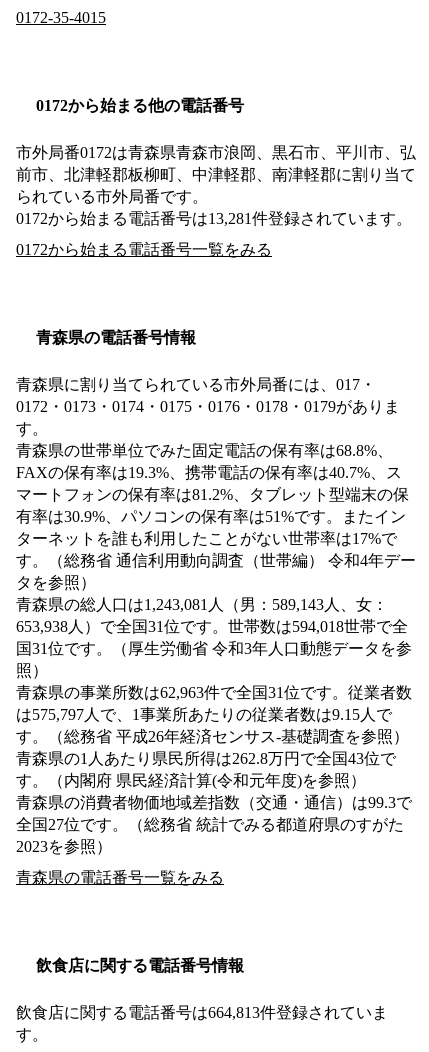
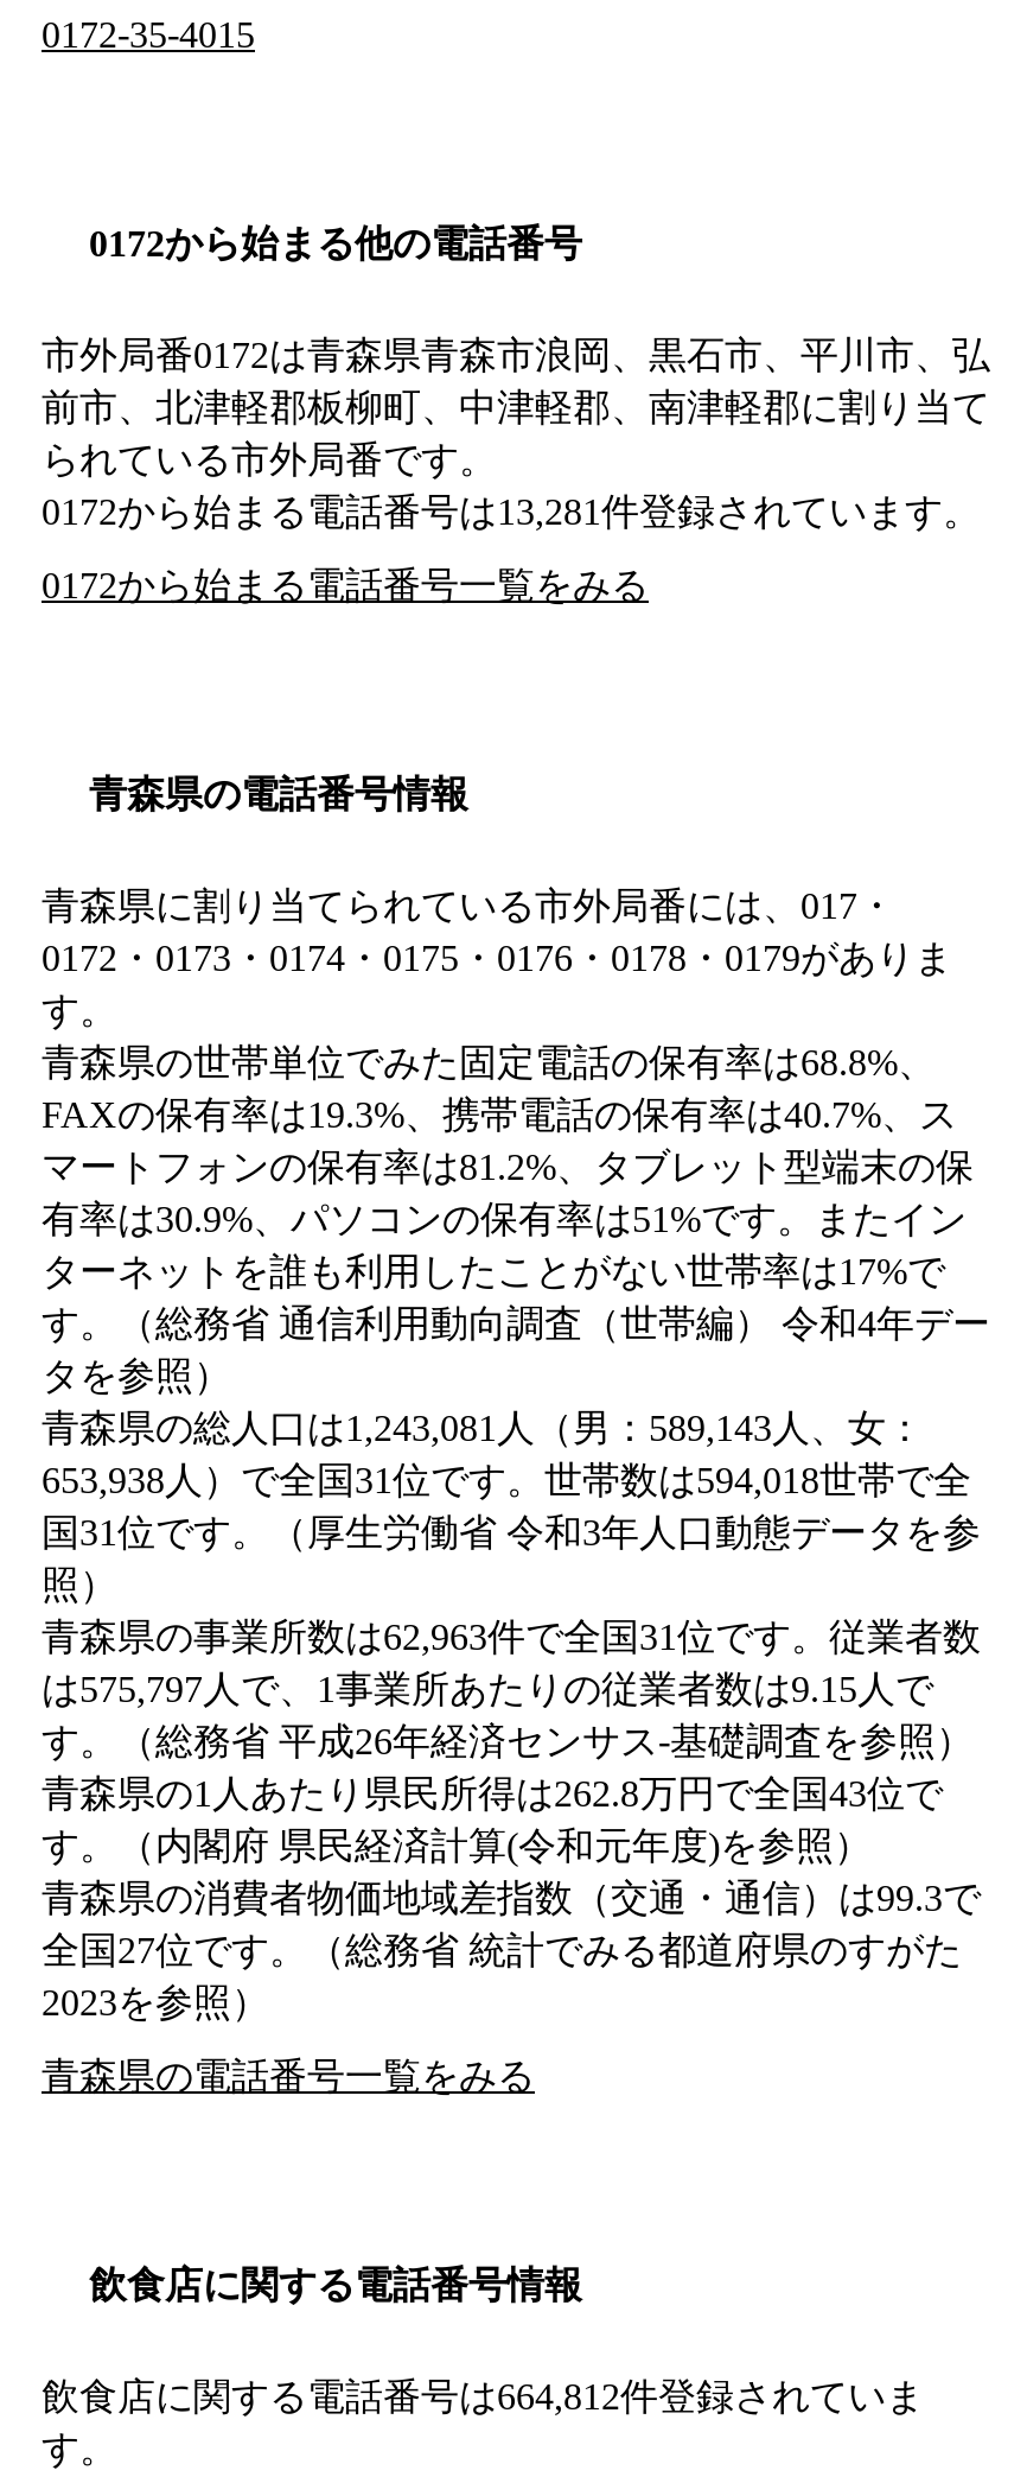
[16,1004,388,1021] 飲食店に関する電話番号は664,813件登録されていま -> [42,2377,924,2417] 飲食店に関する電話番号は664,812件登録されていま

